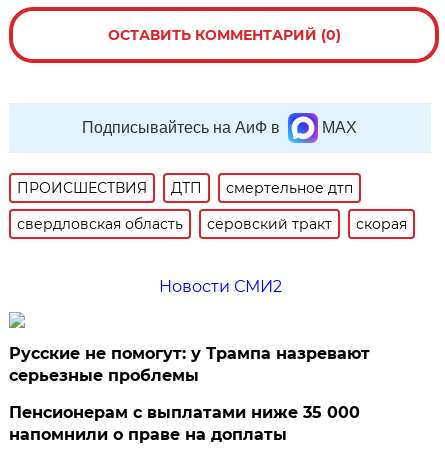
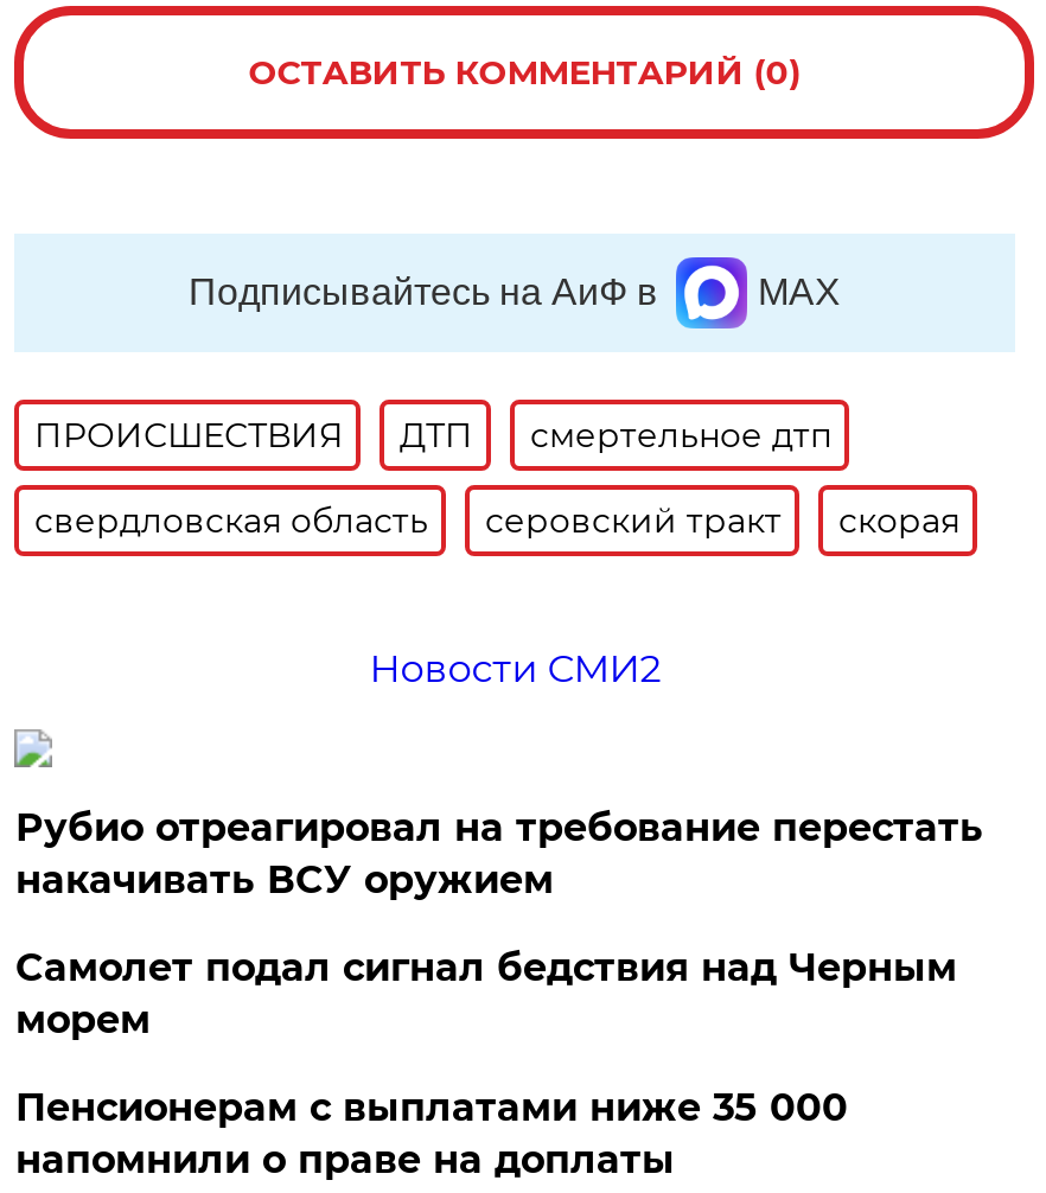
[9,344,370,385] Русские не помогут: у Трампа назревают | серьезные проблемы -> [15,805,983,1042] Рубио отреагировал на требование перестать | накачивать ВСУ оружием | Самолет подал сигнал бедствия над Черным | морем

